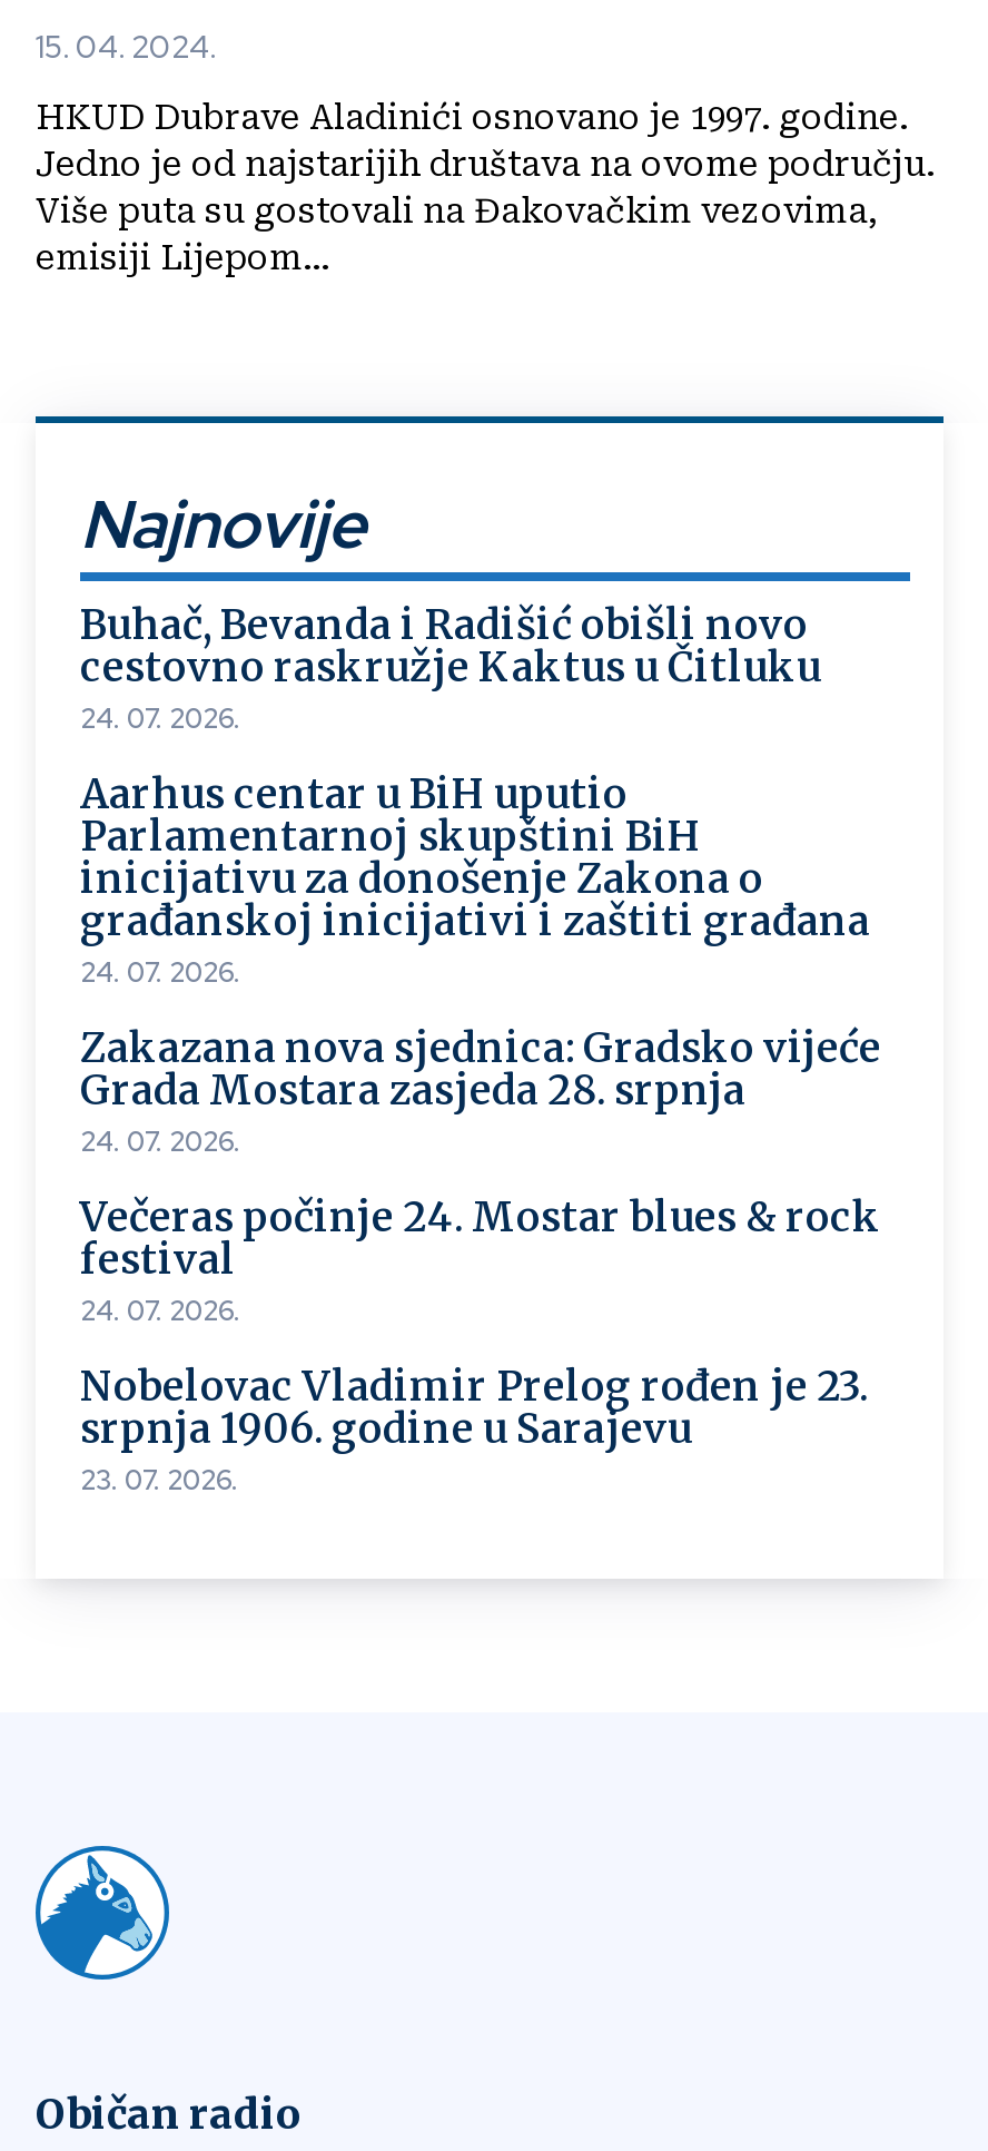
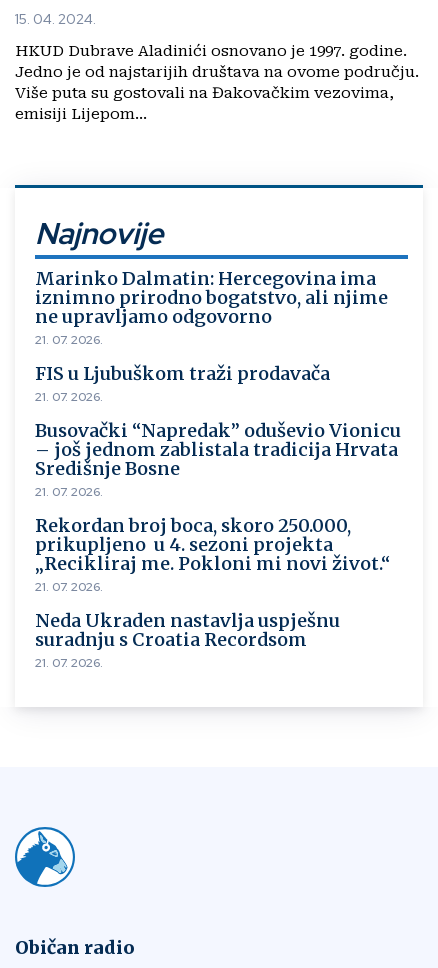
[80,598,821,736] Buhač, Bevanda i Radišić obišli novo | cestovno raskružje Kaktus u Čitluku | 24. 07. 2026. -> [35,267,388,348] Marinko Dalmatin: Hercegovina ima | iznimno prirodno bogatstvo, ali njime | ne upravljamo odgovorno | 21. 07. 2026.
[80,767,870,990] Aarhus centar u BiH uputio | Parlamentarnoj skupštini BiH | inicijativu za donošenje Zakona o | građanskoj inicijativi i zaštiti građana | 24. 07. 2026. -> [35,362,330,405] FIS u Ljubuškom traži prodavača | 21. 07. 2026.
[80,1021,881,1159] Zakazana nova sjednica: Gradsko vijeće | Grada Mostara zasjeda 28. srpnja | 24. 07. 2026. -> [35,419,401,500] Busovački “Napredak” oduševio Vionicu | – još jednom zablistala tradicija Hrvata | Središnje Bosne | 21. 07. 2026.
[80,1190,881,1328] Večeras počinje 24. Mostar blues & rock | festival | 24. 07. 2026. -> [35,514,390,595] Rekordan broj boca, skoro 250.000, | prikupljeno u 4. sezoni projekta | „Recikliraj me. Pokloni mi novi život.“ | 21. 07. 2026.
[80,1360,868,1498] Nobelovac Vladimir Prelog rođen je 23. | srpnja 1906. godine u Sarajevu | 23. 07. 2026. -> [35,609,340,671] Neda Ukraden nastavlja uspješnu | suradnju s Croatia Recordsom | 21. 07. 2026.

